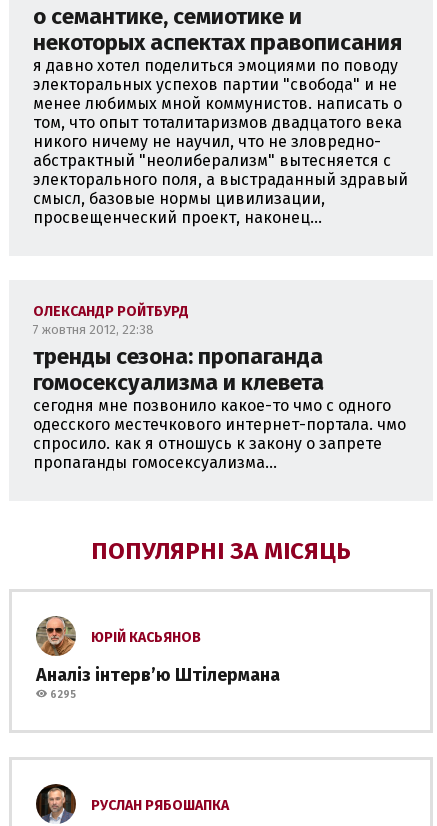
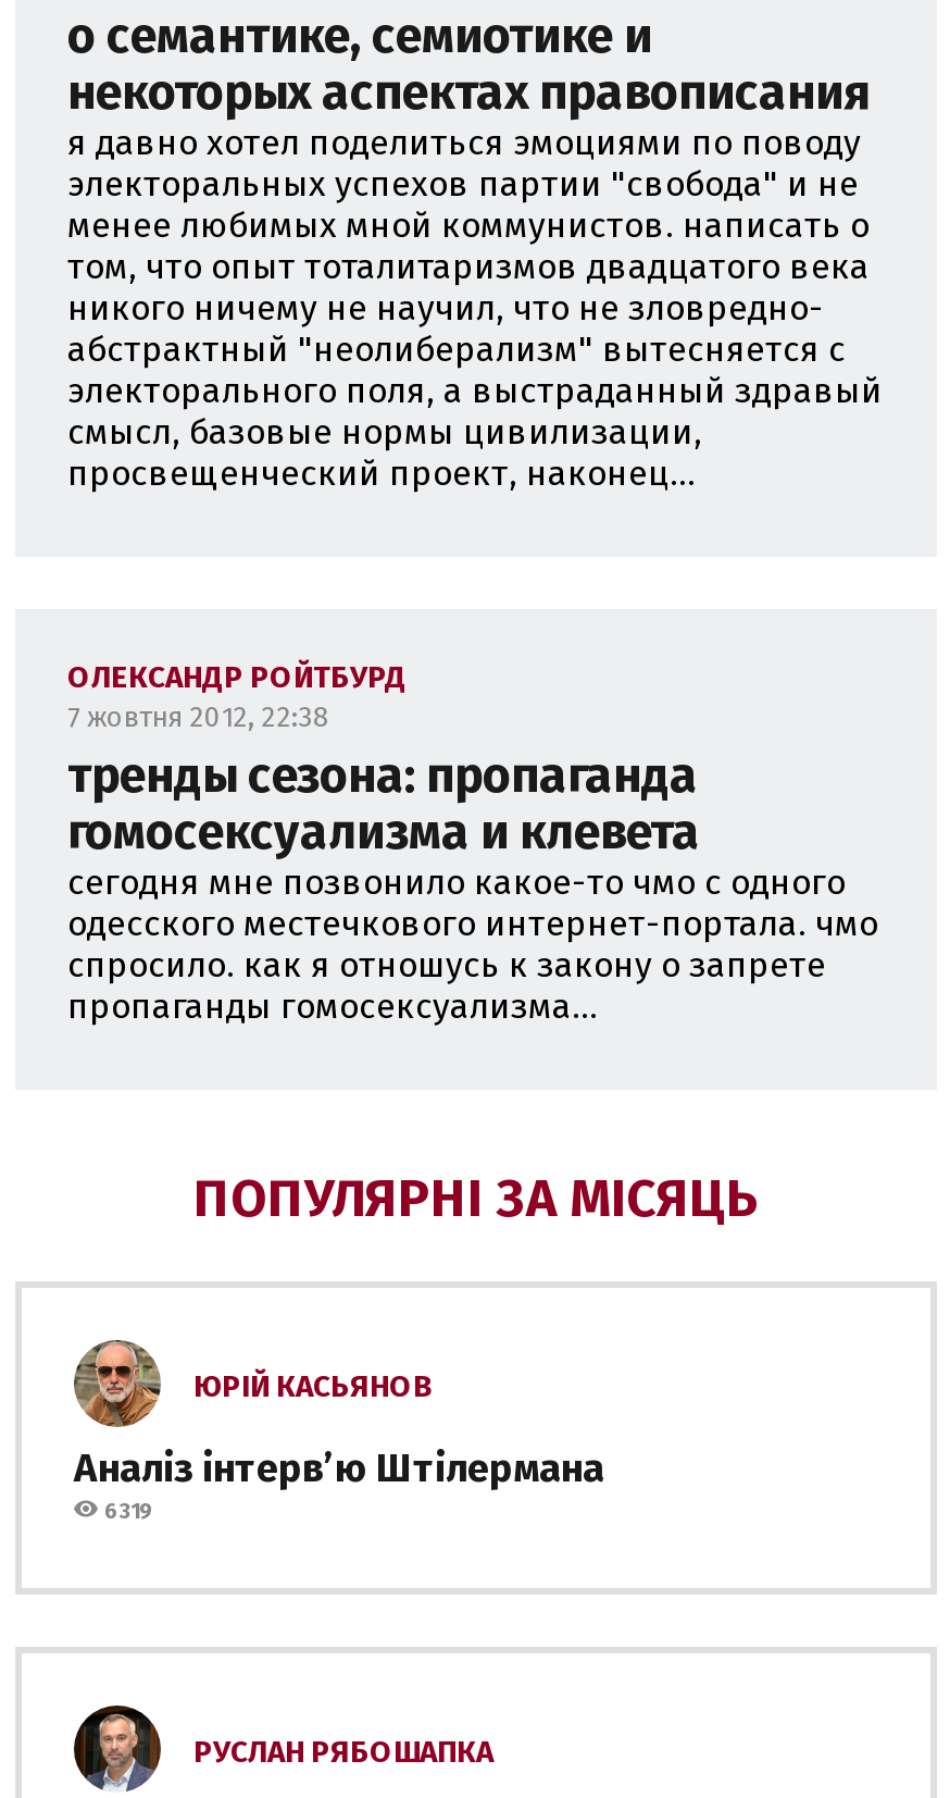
[50,689,76,701] 6295 -> [104,1499,154,1525] 6319

